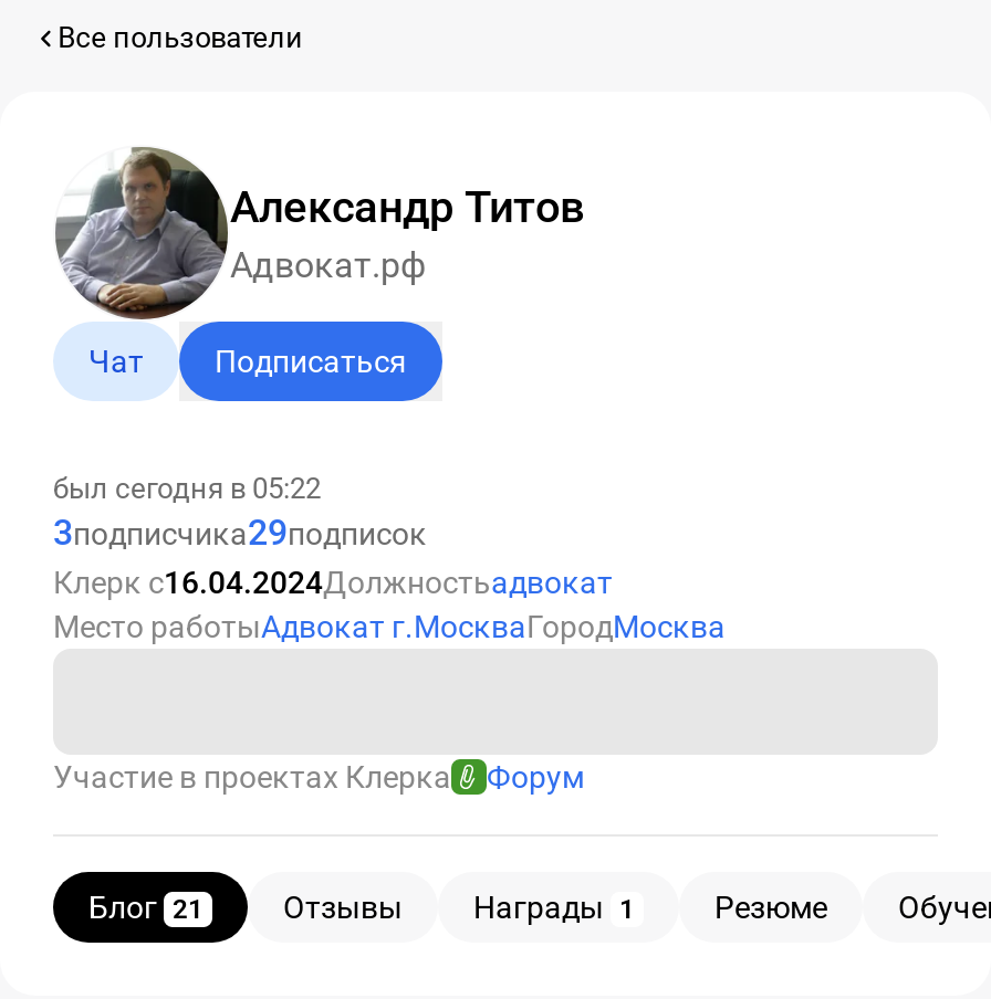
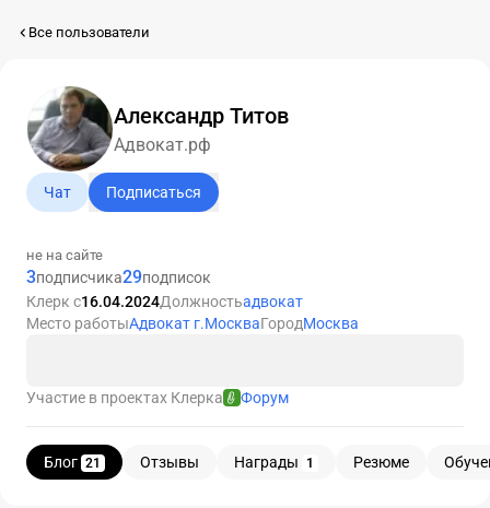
[53,472,321,505] был сегодня в 05:22 -> [26,247,103,263] не на сайте

